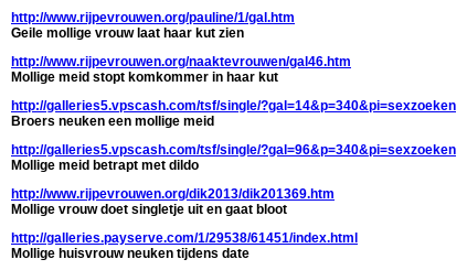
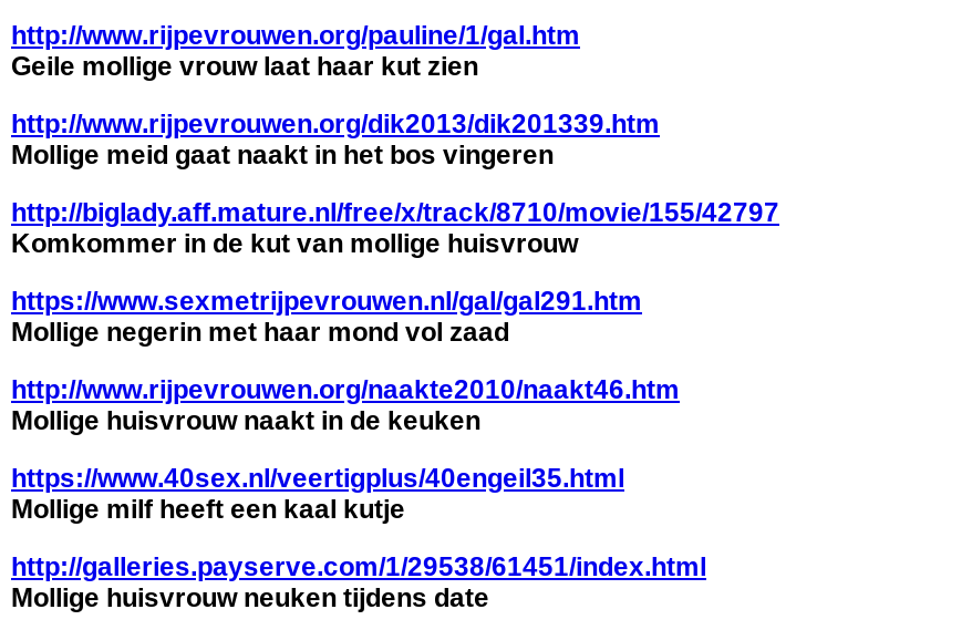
[11,54,456,217] http://www.rijpevrouwen.org/naaktevrouwen/gal46.htm | Mollige meid stopt komkommer in haar kut | http://galleries5.vpscash.com/tsf/single/?gal=14&p=340&pi=sexzoeken | Broers neuken een mollige meid | http://galleries5.vpscash.com/tsf/single/?gal=96&p=340&pi=sexzoeken | Mollige meid betrapt met dildo | http://www.rijpevrouwen.org/dik2013/dik201369.htm | Mollige vrouw doet singletje uit en gaat bloot -> [11,109,779,525] http://www.rijpevrouwen.org/dik2013/dik201339.htm | Mollige meid gaat naakt in het bos vingeren | http://biglady.aff.mature.nl/free/x/track/8710/movie/155/42797 | Komkommer in de kut van mollige huisvrouw | https://www.sexmetrijpevrouwen.nl/gal/gal291.htm | Mollige negerin met haar mond vol zaad | http://www.rijpevrouwen.org/naakte2010/naakt46.htm | Mollige huisvrouw naakt in de keuken | https://www.40sex.nl/veertigplus/40engeil35.html | Mollige milf heeft een kaal kutje

